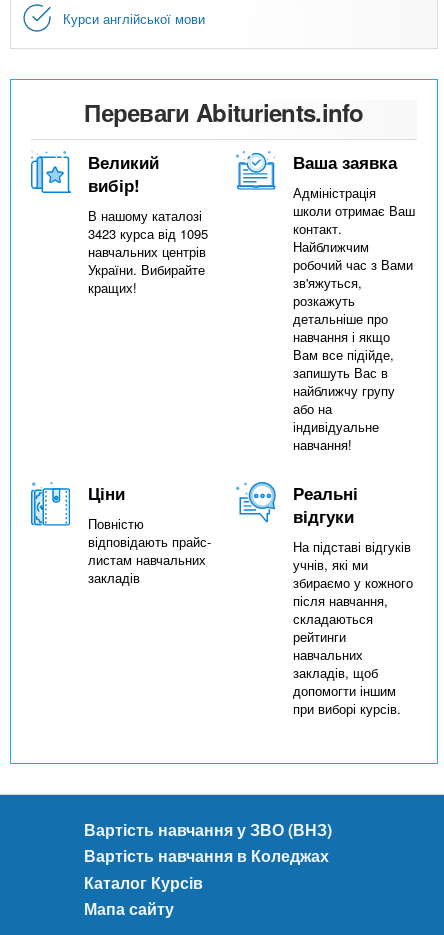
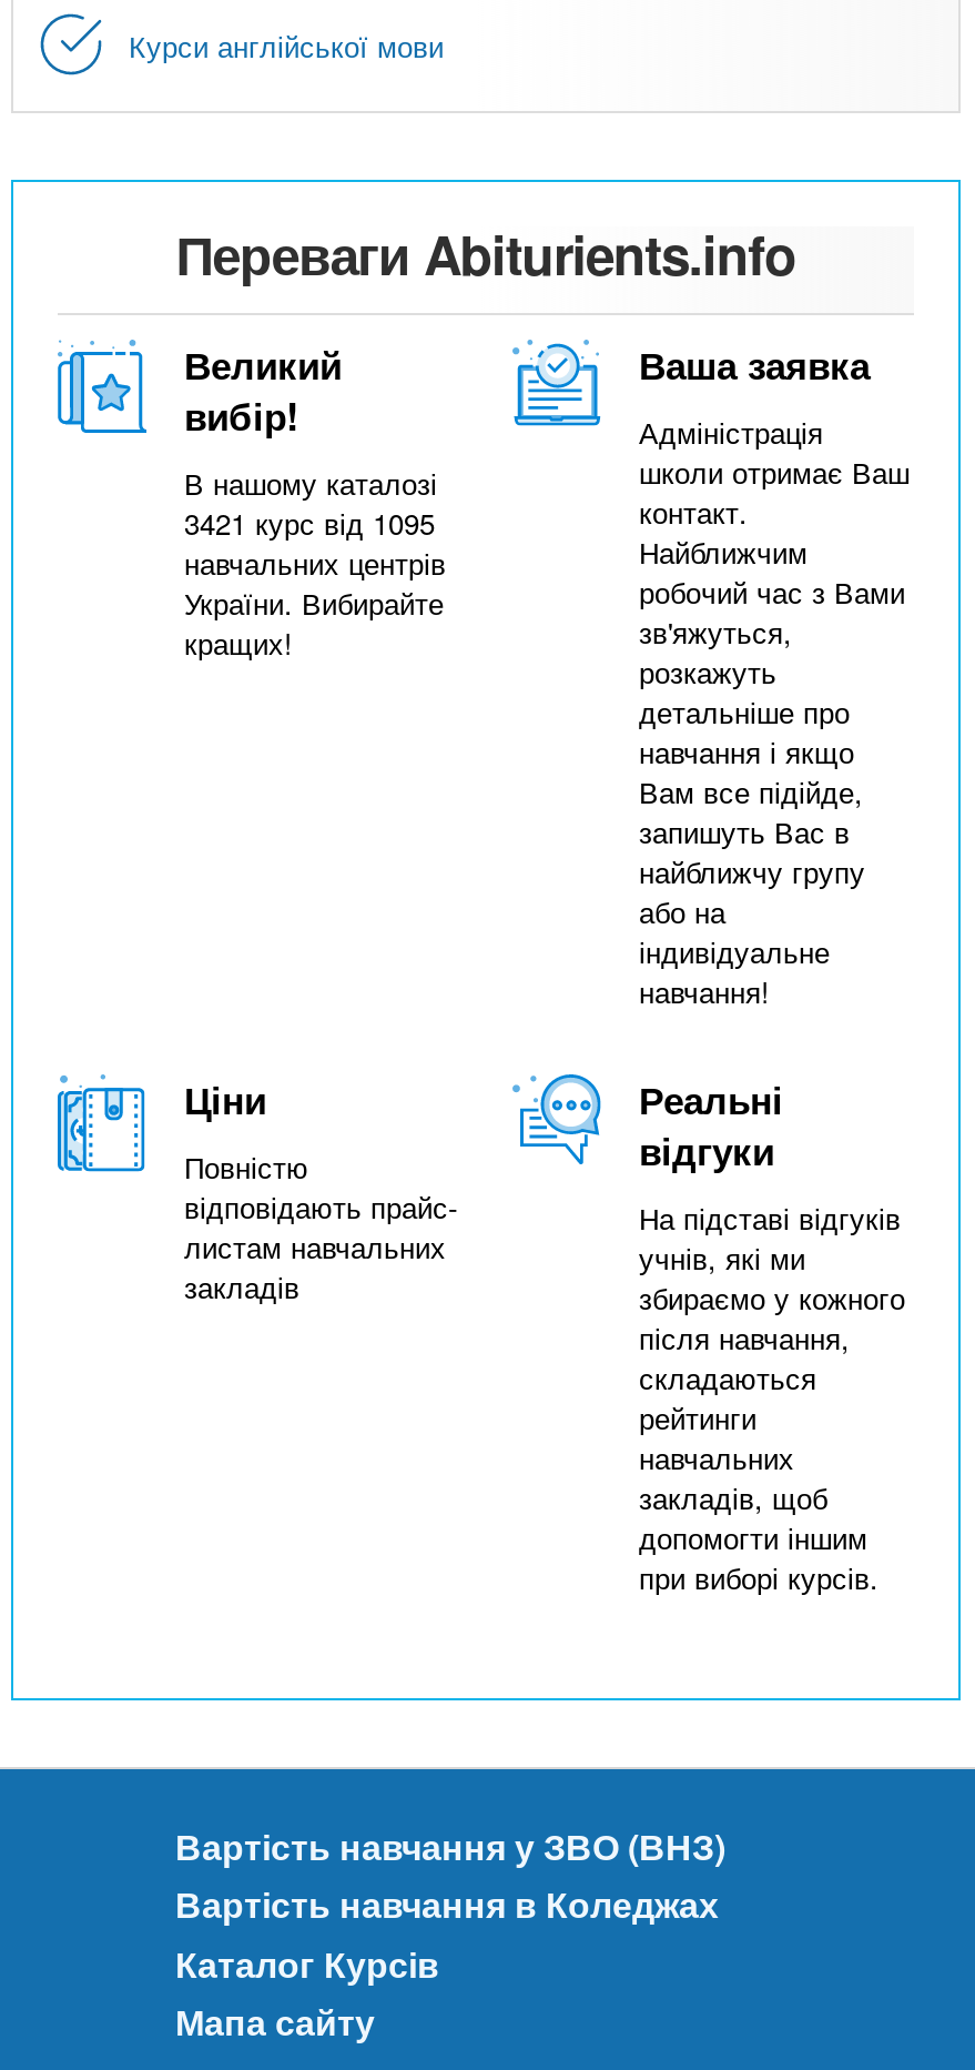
[88,224,208,243] 3423 курса від 1095 -> [184,502,435,544] 3421 курс від 1095

